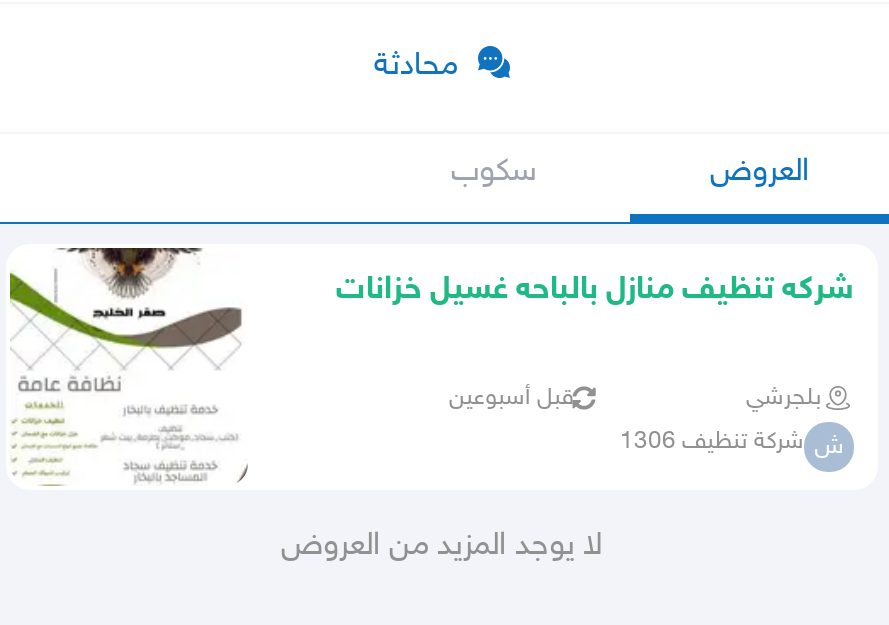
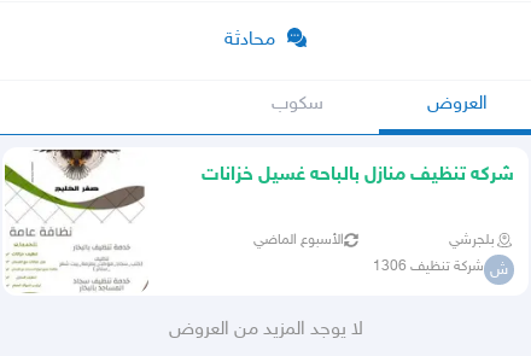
[449,385,573,413] قبل أسبوعين -> [254,232,345,249] الأسبوع الماضي

